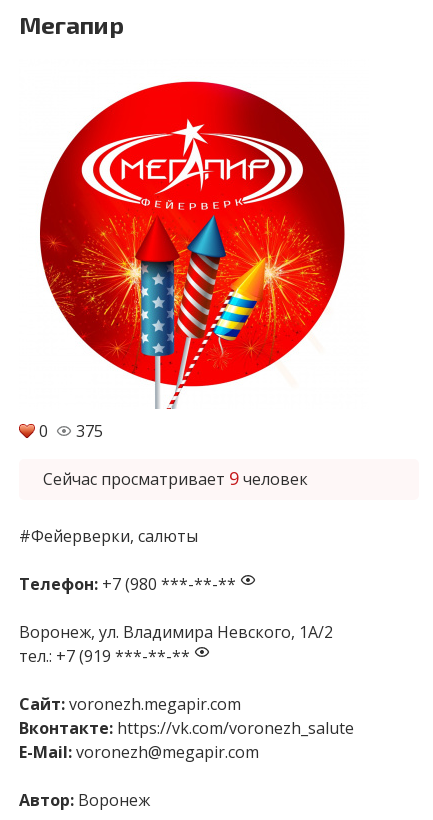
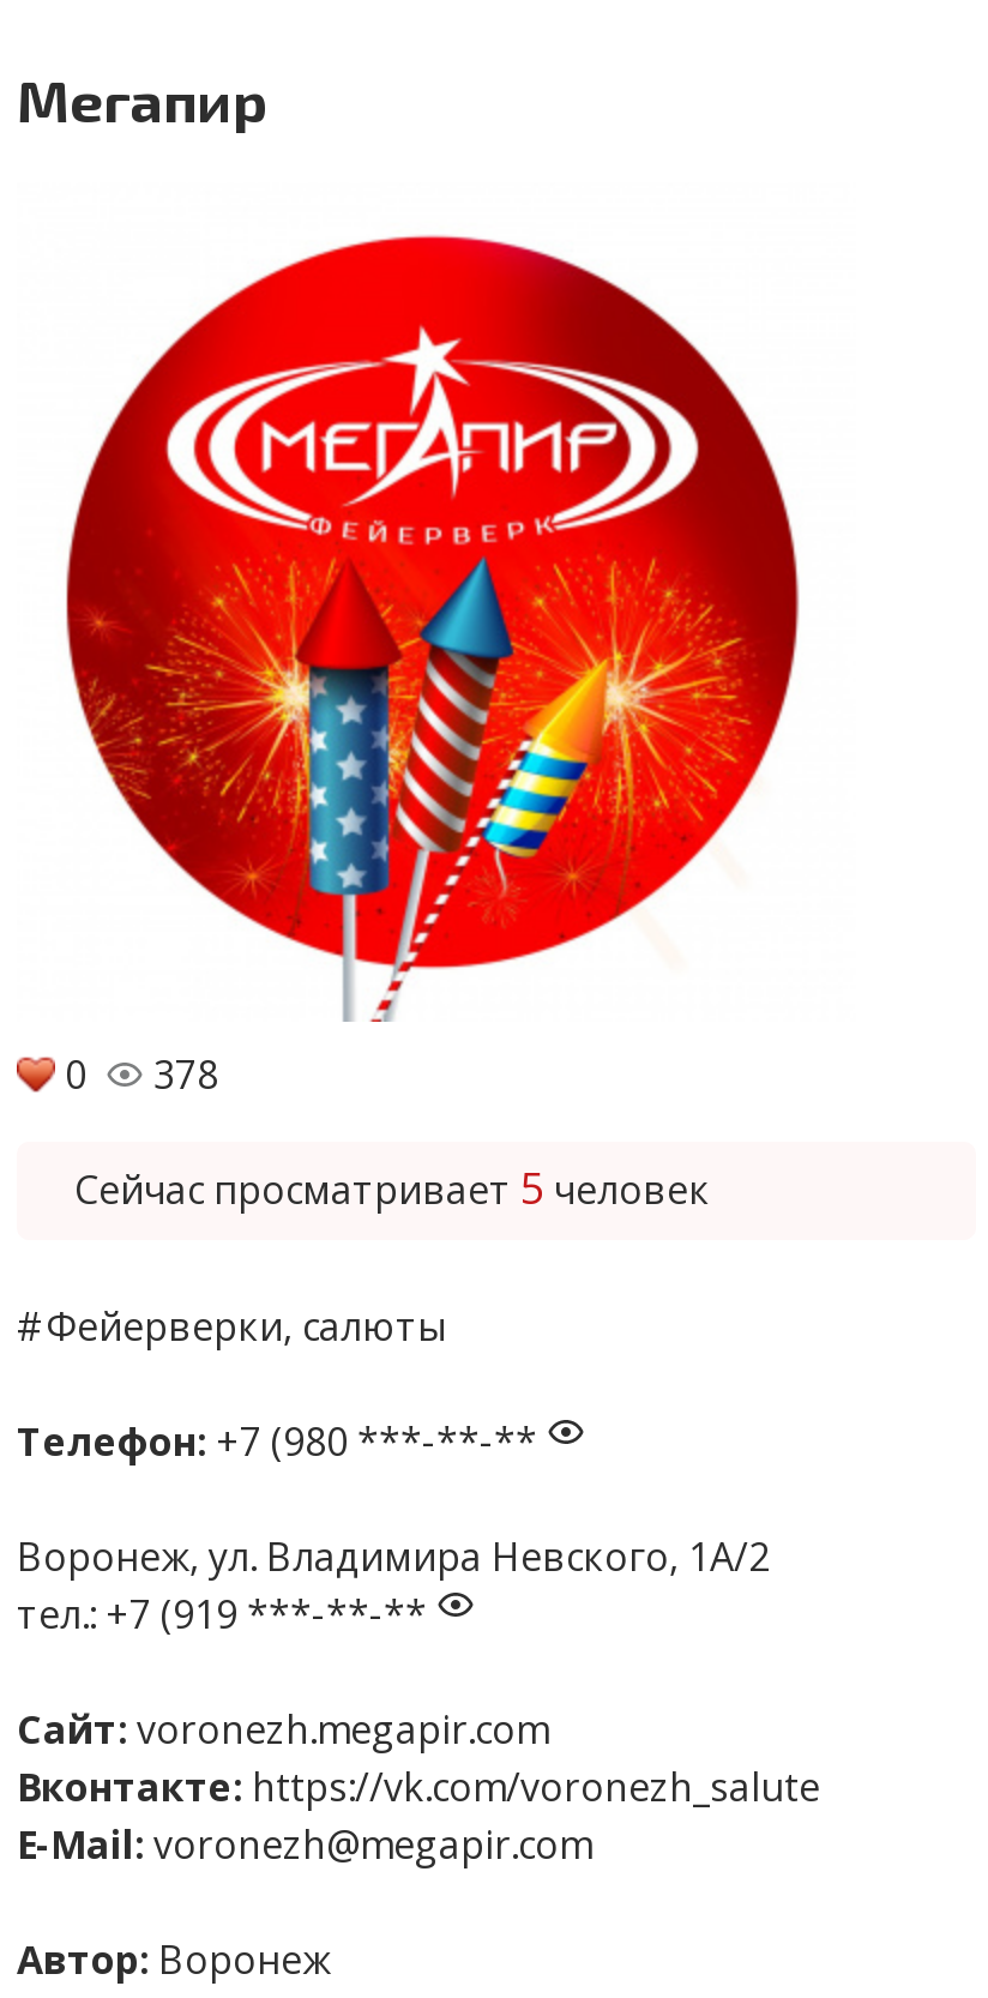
[39,420,103,442] 0 375 -> [65,1049,218,1101] 0 378
[43,466,308,490] Сейчас просматривает 9 человек -> [74,1159,710,1217] Сейчас просматривает 5 человек

